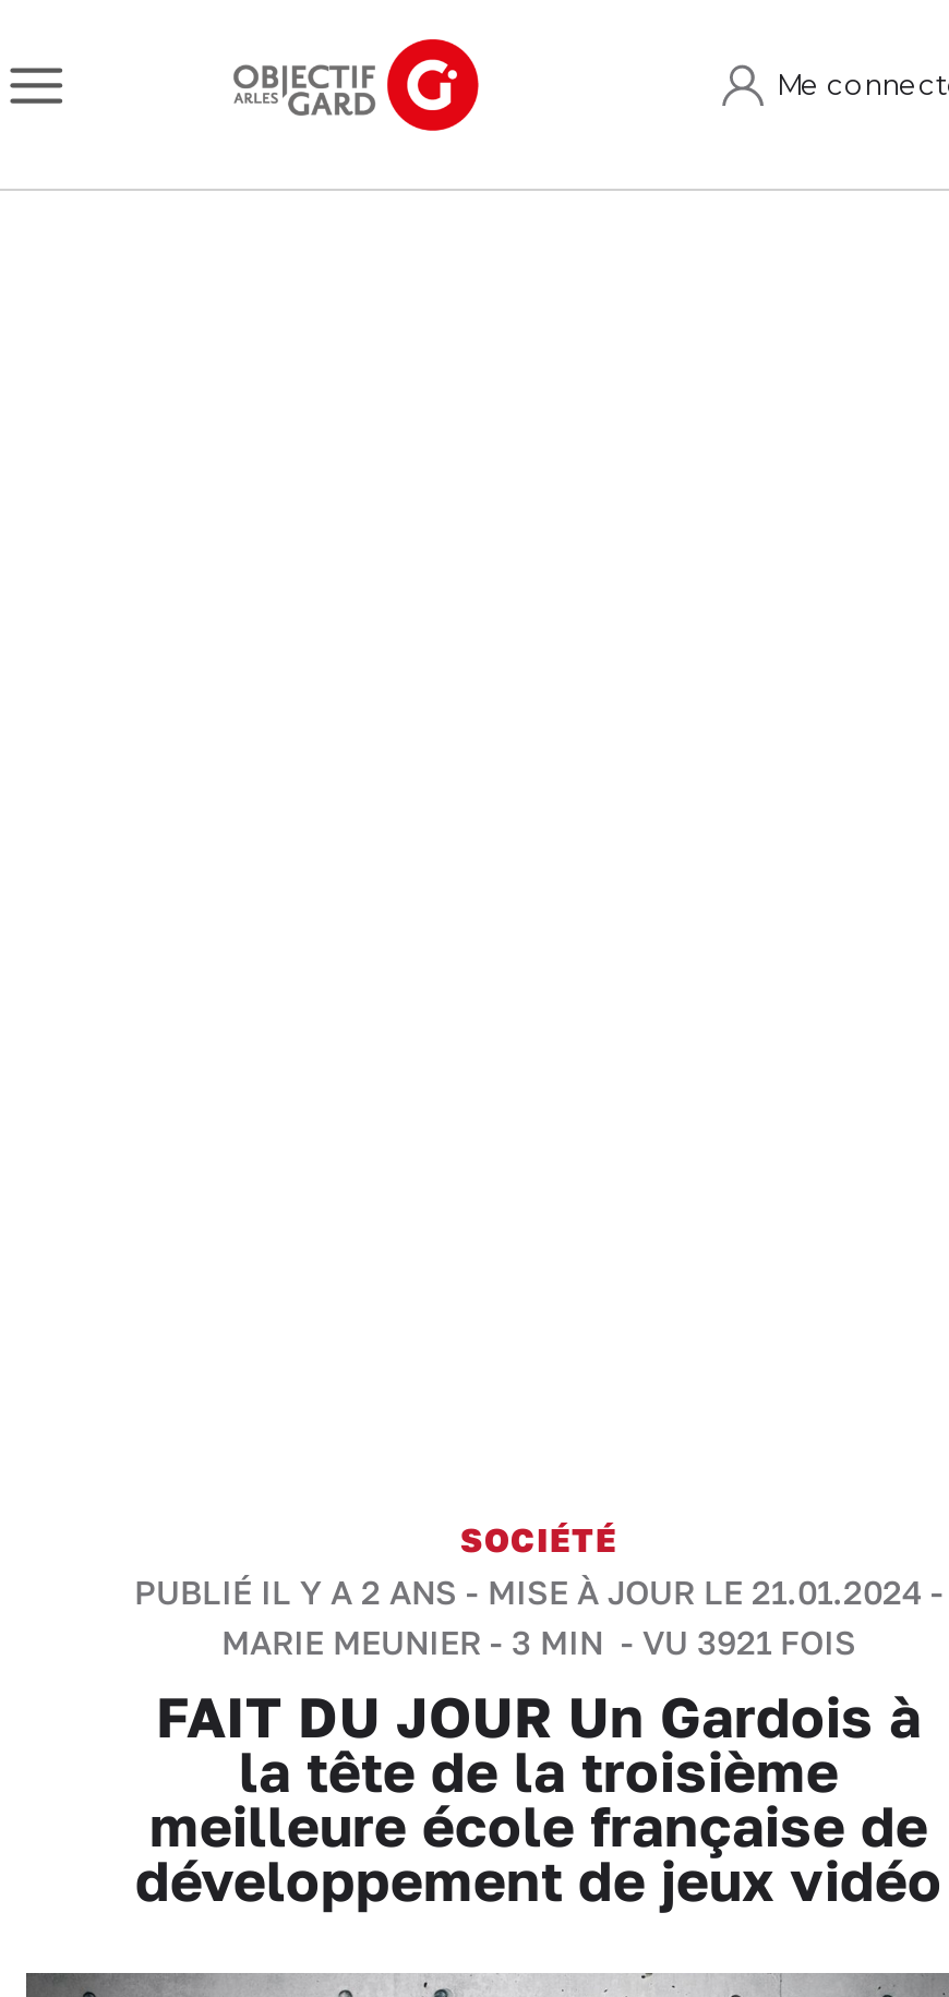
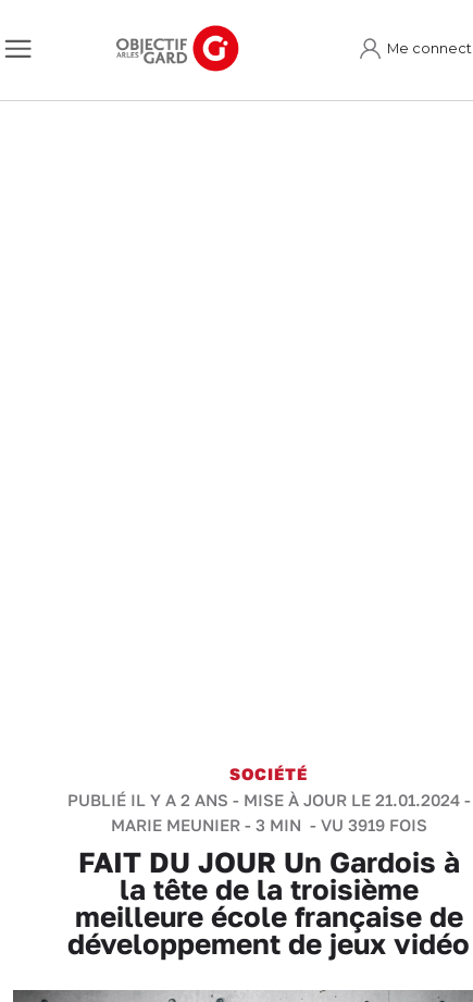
[221,1622,856,1661] MARIE MEUNIER - 3 MIN - VU 3921 FOIS -> [110,815,427,834] MARIE MEUNIER - 3 MIN - VU 3919 FOIS

